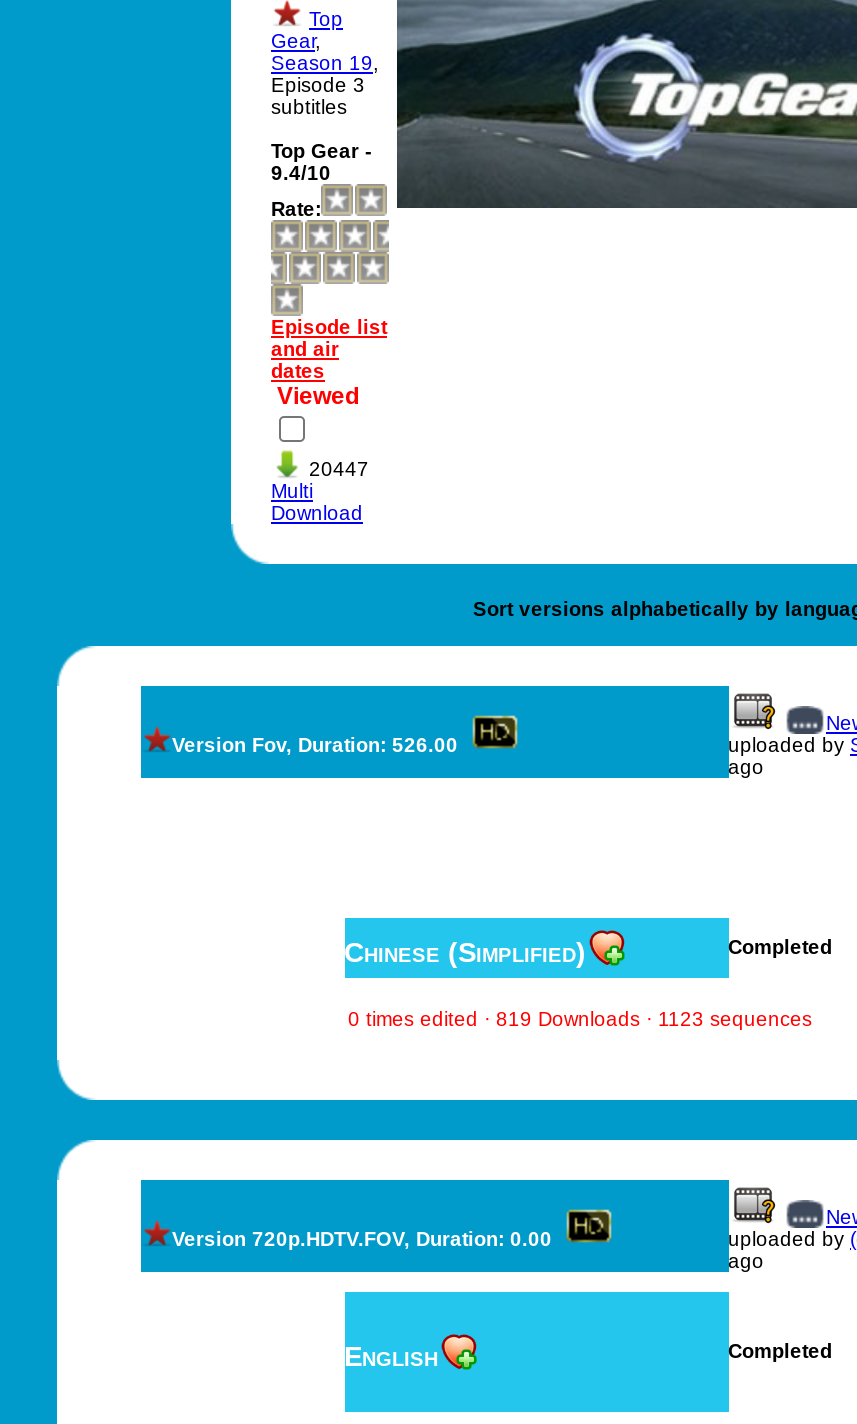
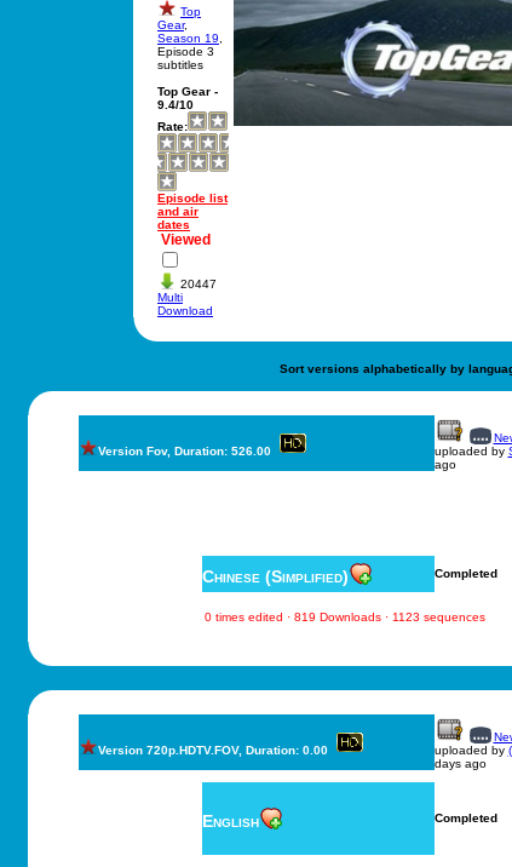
[728,1250,764,1272] ago -> [434,757,486,770] days ago

